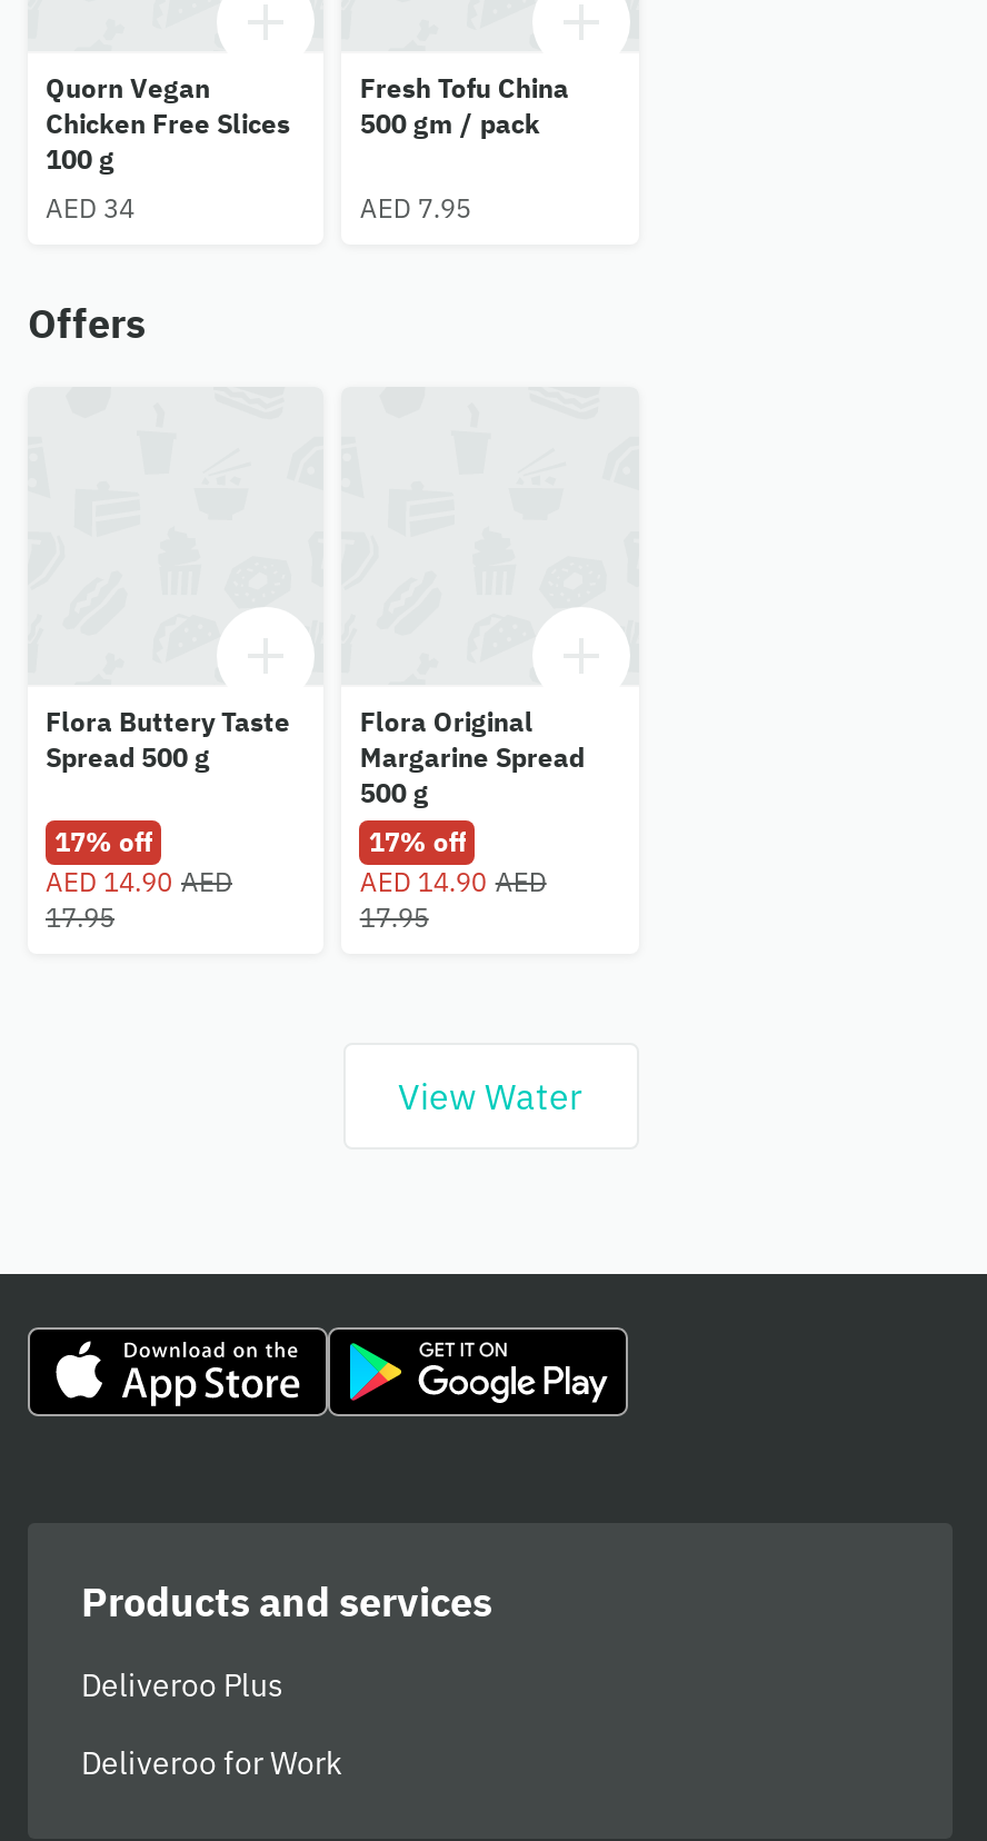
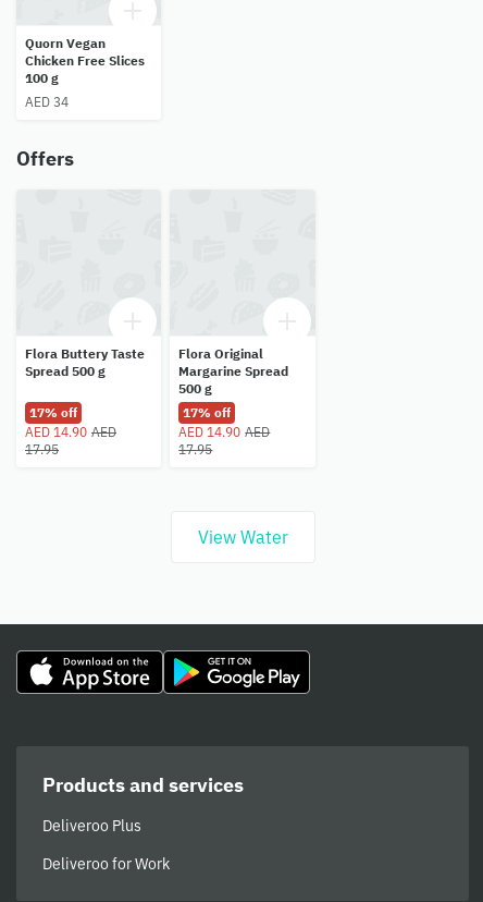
[360,72,569,225] Fresh Tofu China | 500 gm / pack | AED 7.95 -> none

